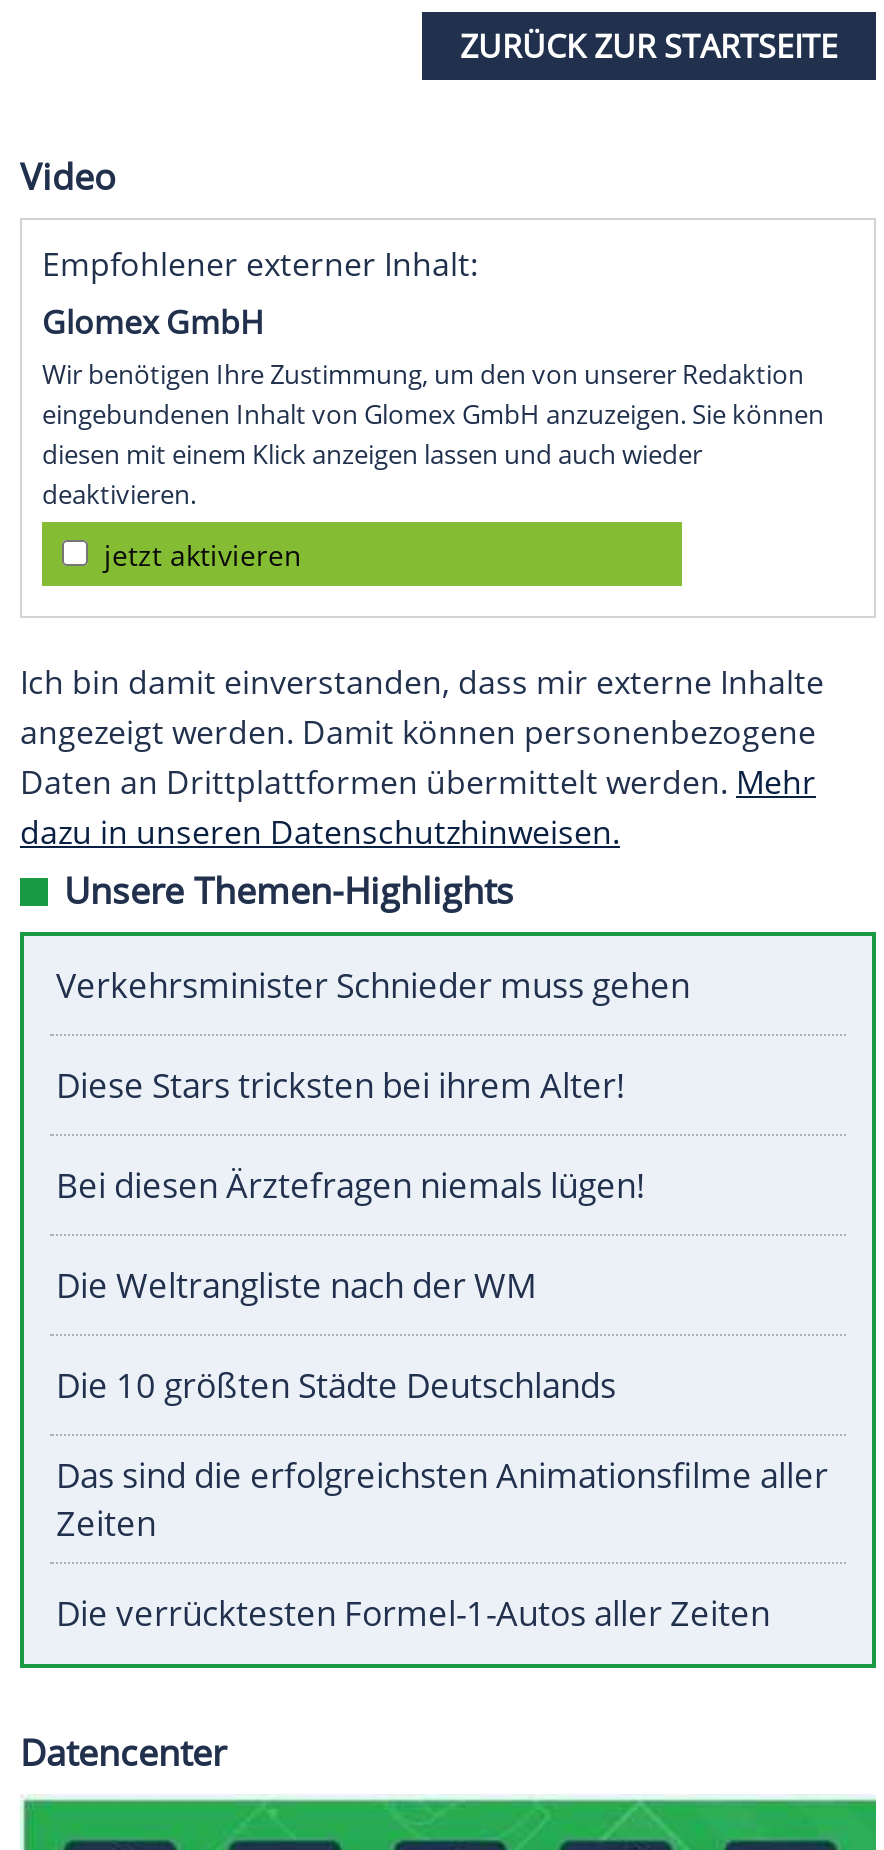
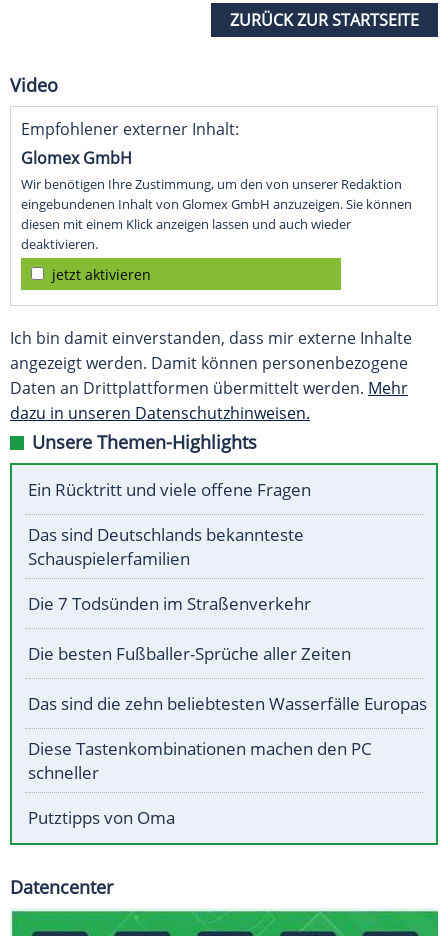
[56,963,690,1009] Verkehrsminister Schnieder muss gehen -> [28,478,311,501] Ein Rücktritt und viele offene Fragen
[56,1063,626,1109] Diese Stars tricksten bei ihrem Alter! -> [28,523,304,570] Das sind Deutschlands bekannteste | Schauspielerfamilien
[56,1163,646,1209] Bei diesen Ärztefragen niemals lügen! -> [28,592,311,615] Die 7 Todsünden im Straßenverkehr
[56,1263,536,1309] Die Weltrangliste nach der WM -> [28,642,351,665] Die besten Fußballer-Sprüche aller Zeiten
[56,1363,616,1409] Die 10 größten Städte Deutschlands -> [28,692,427,715] Das sind die zehn beliebtesten Wasserfälle Europas
[56,1453,828,1547] Das sind die erfolgreichsten Animationsfilme aller | Zeiten -> [28,737,372,784] Diese Tastenkombinationen machen den PC | schneller
[56,1591,770,1637] Die verrücktesten Formel-1-Autos aller Zeiten -> [28,806,175,829] Putztipps von Oma

